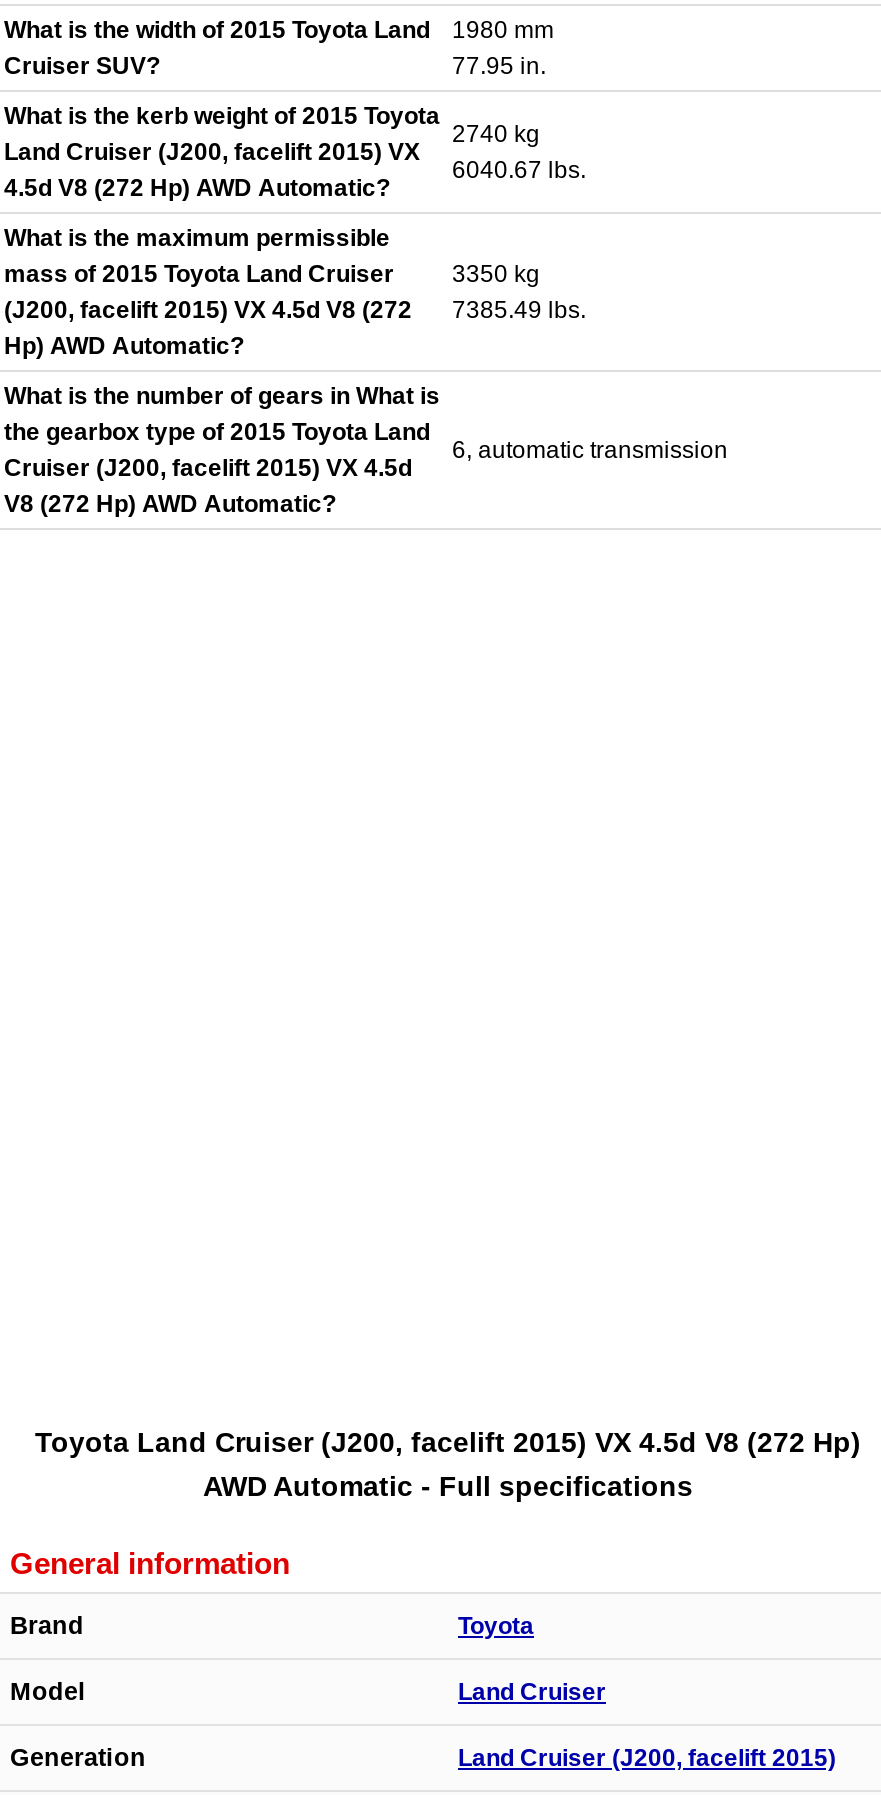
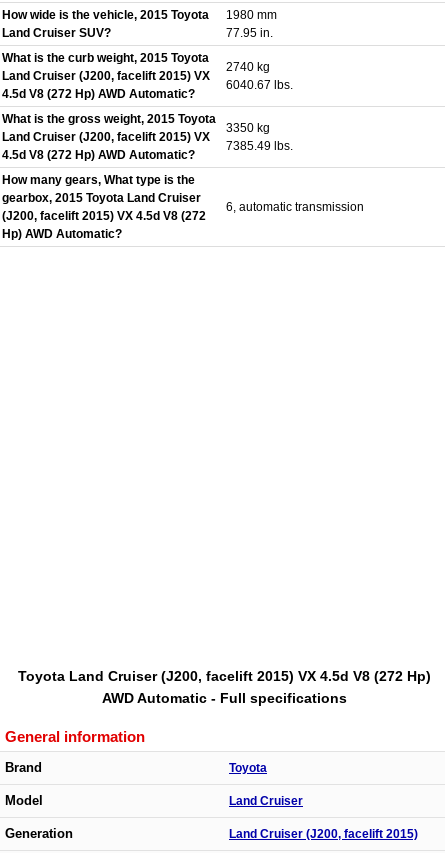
[4,15,430,79] What is the width of 2015 Toyota Land | Cruiser SUV? -> [2,7,209,39] How wide is the vehicle, 2015 Toyota | Land Cruiser SUV?
[4,101,440,129] What is the kerb weight of 2015 Toyota -> [2,50,209,64] What is the curb weight, 2015 Toyota
[4,223,394,287] What is the maximum permissible | mass of 2015 Toyota Land Cruiser -> [2,111,216,161] What is the gross weight, 2015 Toyota | Land Cruiser (J200, facelift 2015) VX | 4.5d V8 (272 Hp) AWD Automatic?
moved [4,295,412,359] -> [2,208,206,240]: (J200, facelift 2015) VX 4.5d V8 (272 | Hp) AWD Automatic?
[4,381,440,517] What is the number of gears in What is | the gearbox type of 2015 Toyota Land | Cruiser (J200, facelift 2015) VX 4.5d | V8 (272 Hp) AWD Automatic? -> [2,172,201,204] How many gears, What type is the | gearbox, 2015 Toyota Land Cruiser

